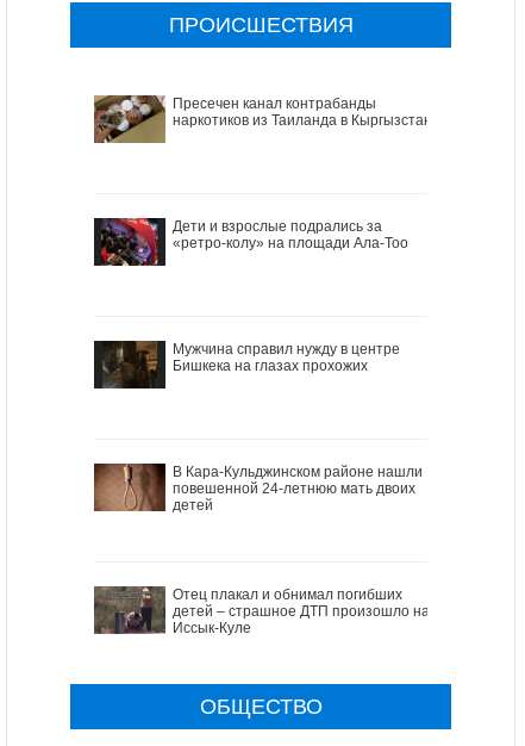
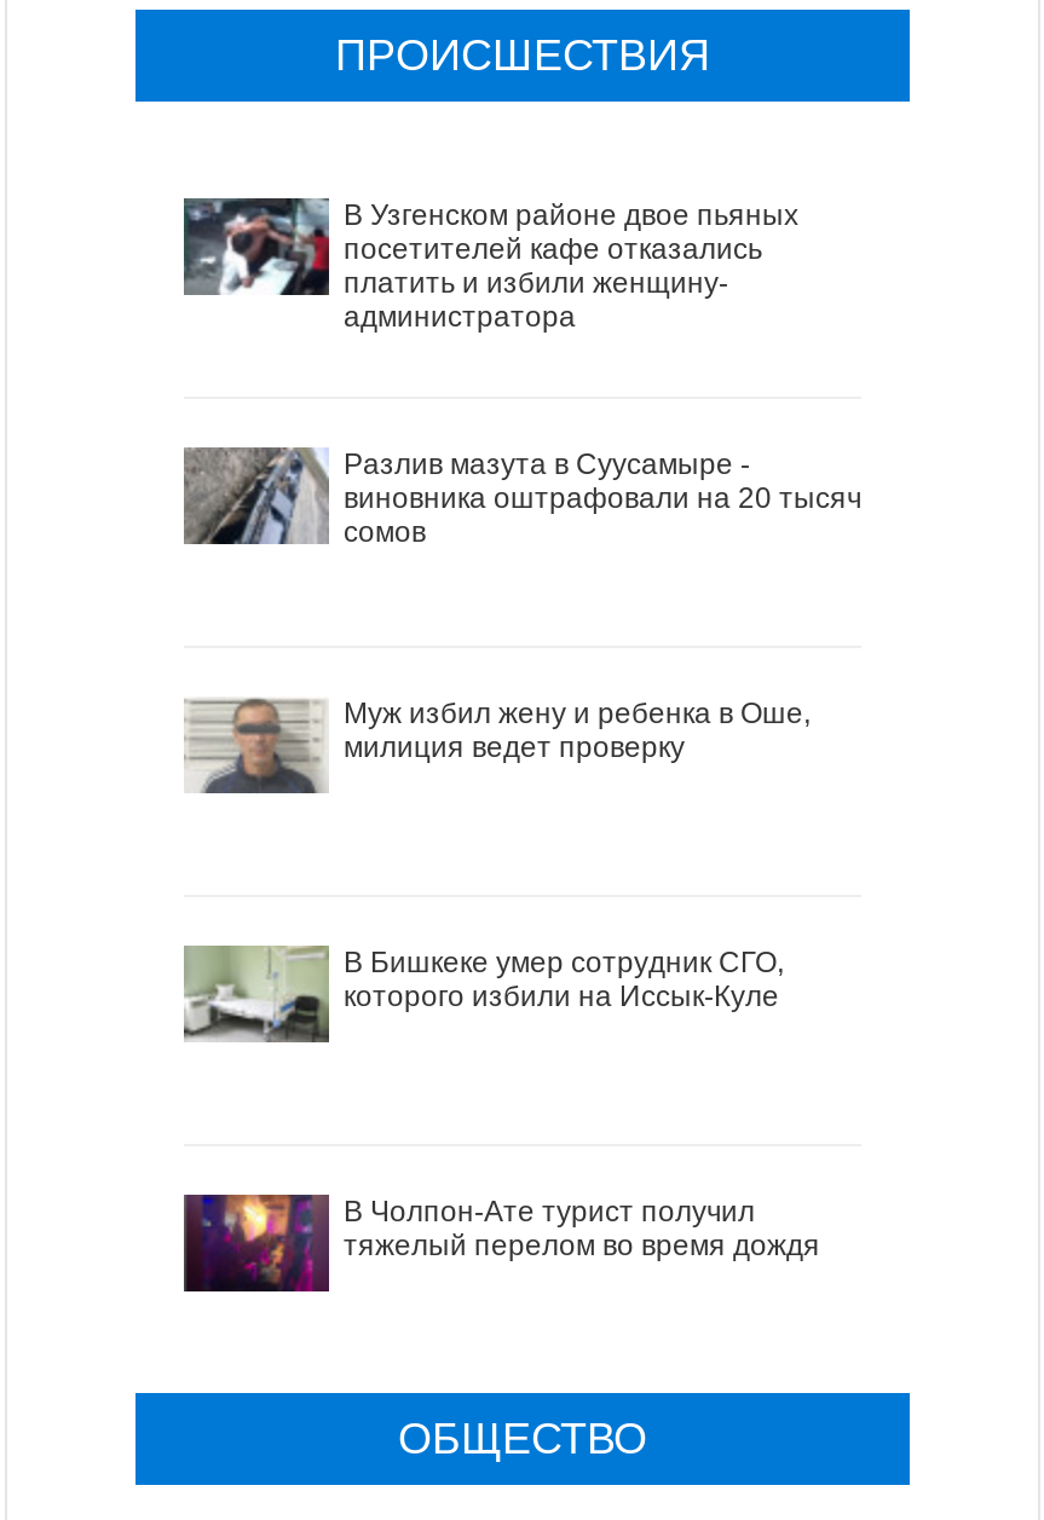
[93,95,432,144] [image] | Пресечен канал контрабанды | наркотиков из Таиланда в Кыргызстан -> [181,198,798,333] [image] | В Узгенском районе двое пьяных | посетителей кафе отказались | платить и избили женщину- | администратора
[94,217,408,267] [image] | Дети и взрослые подрались за | «ретро-колу» на площади Ала-Тоо -> [184,445,861,549] [image] | Разлив мазута в Суусамыре - | виновника оштрафовали на 20 тысяч | сомов
[93,340,400,390] [image] | Мужчина справил нужду в центре | Бишкека на глазах прохожих -> [184,696,811,793] [image] | Муж избил жену и ребенка в Оше, | милиция ведет проверку
[93,463,423,513] [image] | В Кара-Кульджинском районе нашли | повешенной 24-летнюю мать двоих | детей -> [184,945,784,1042] [image] | В Бишкеке умер сотрудник СГО, | которого избили на Иссык-Куле
[94,585,430,636] [image] | Отец плакал и обнимал погибших | детей – страшное ДТП произошло на | Иссык-Куле -> [186,1192,820,1294] [image] | В Чолпон-Ате турист получил | тяжелый перелом во время дождя

